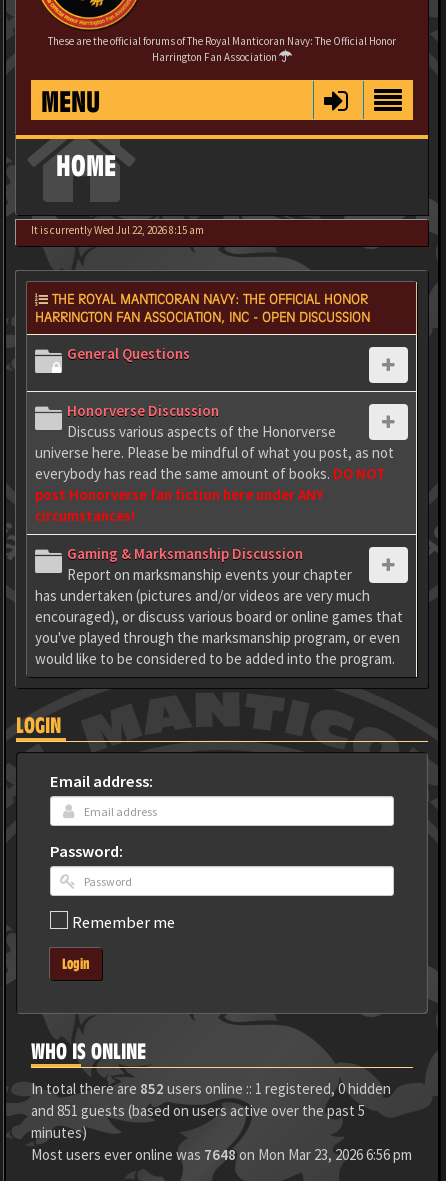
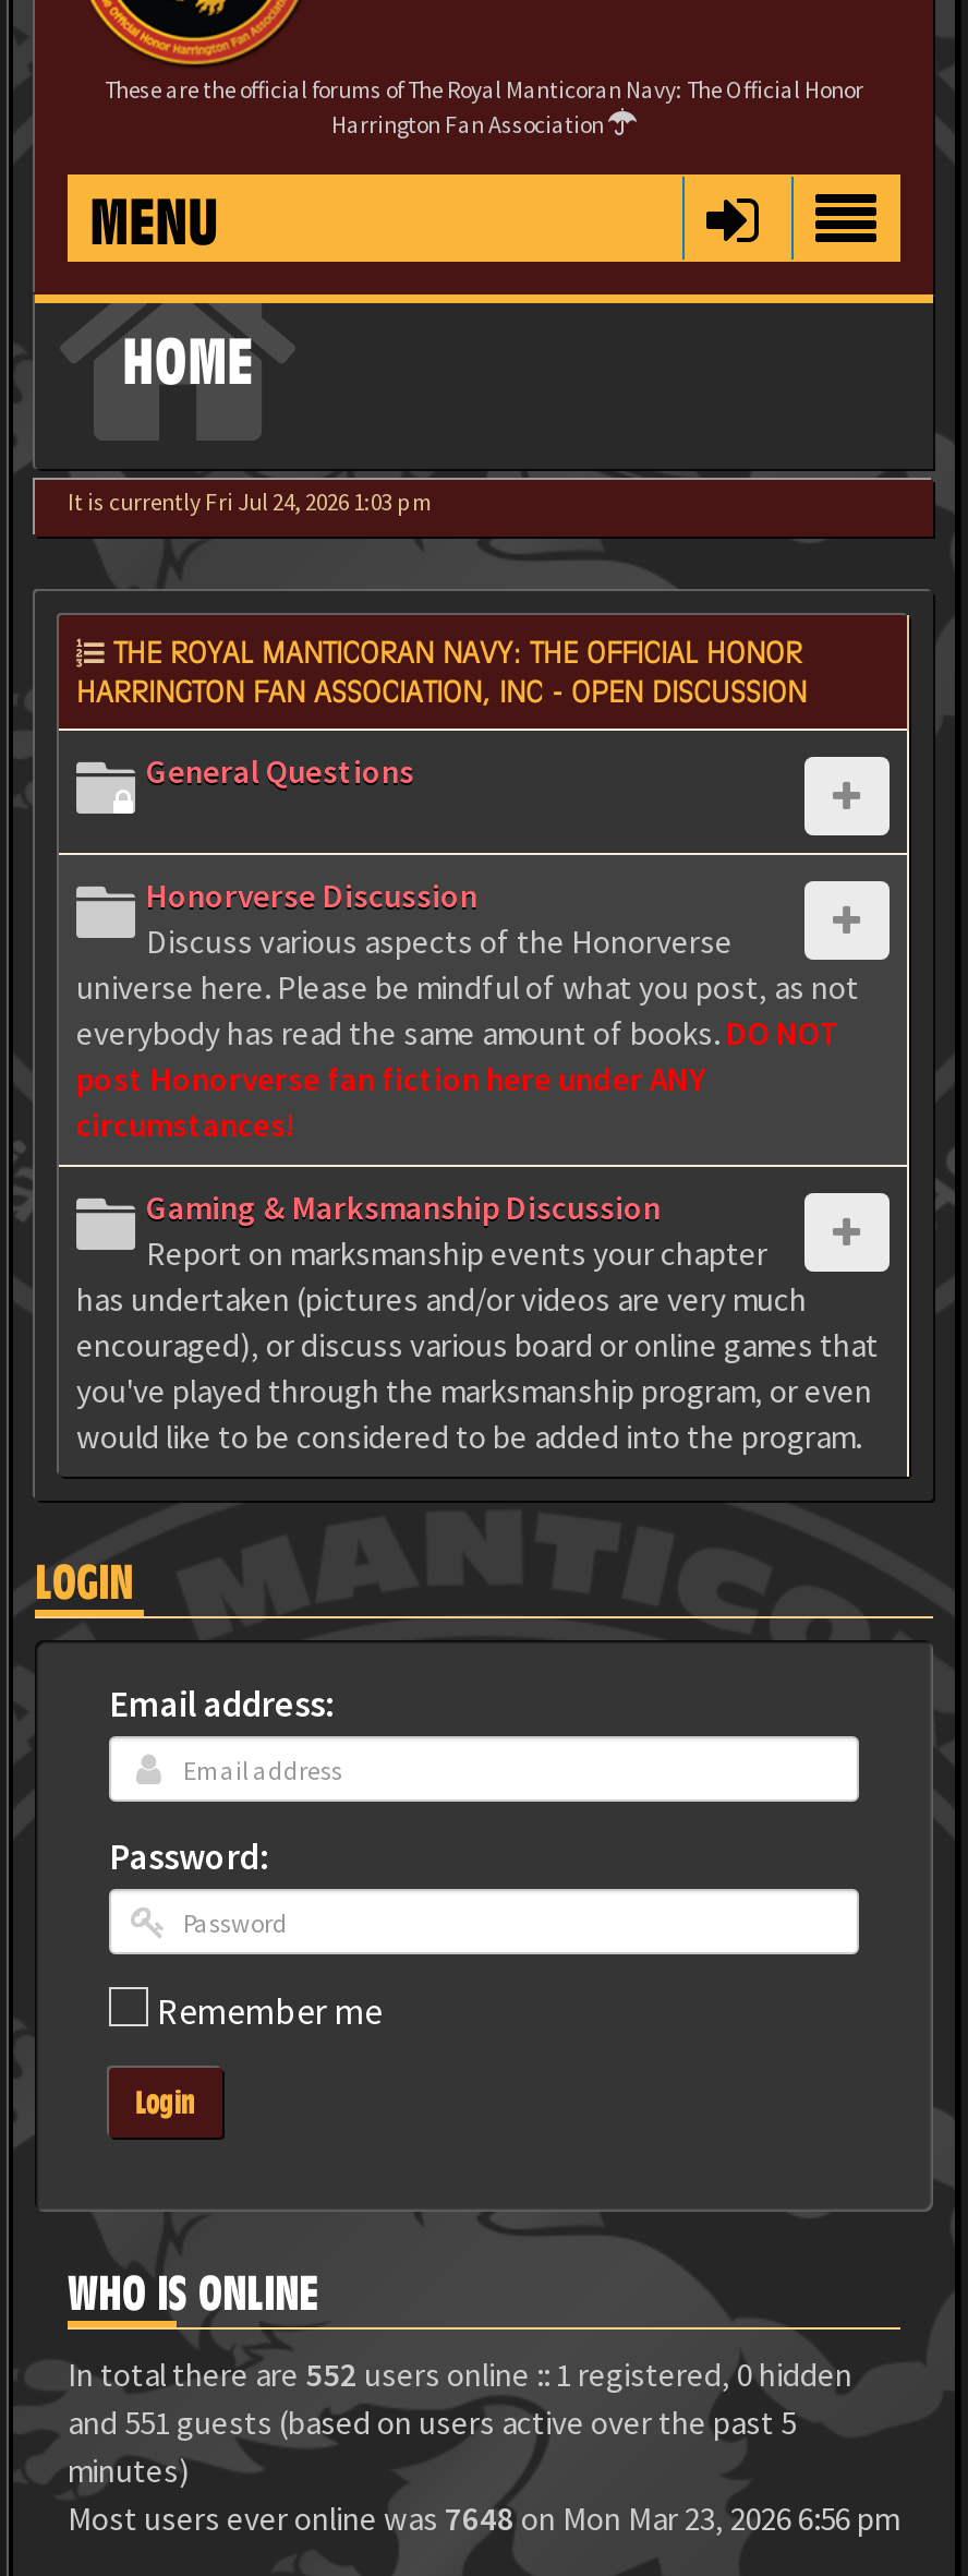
[31,223,204,237] It is currently Wed Jul 22, 2026 8:15 am -> [68,486,432,517] It is currently Fri Jul 24, 2026 1:03 pm
[31,1079,391,1098] In total there are 852 users online :: 1 registered, 0 hidden -> [68,2354,852,2395] In total there are 552 users online :: 1 registered, 0 hidden
[31,1101,365,1120] and 851 guests (based on users active over the past 5 -> [68,2402,796,2443] and 551 guests (based on users active over the past 5

